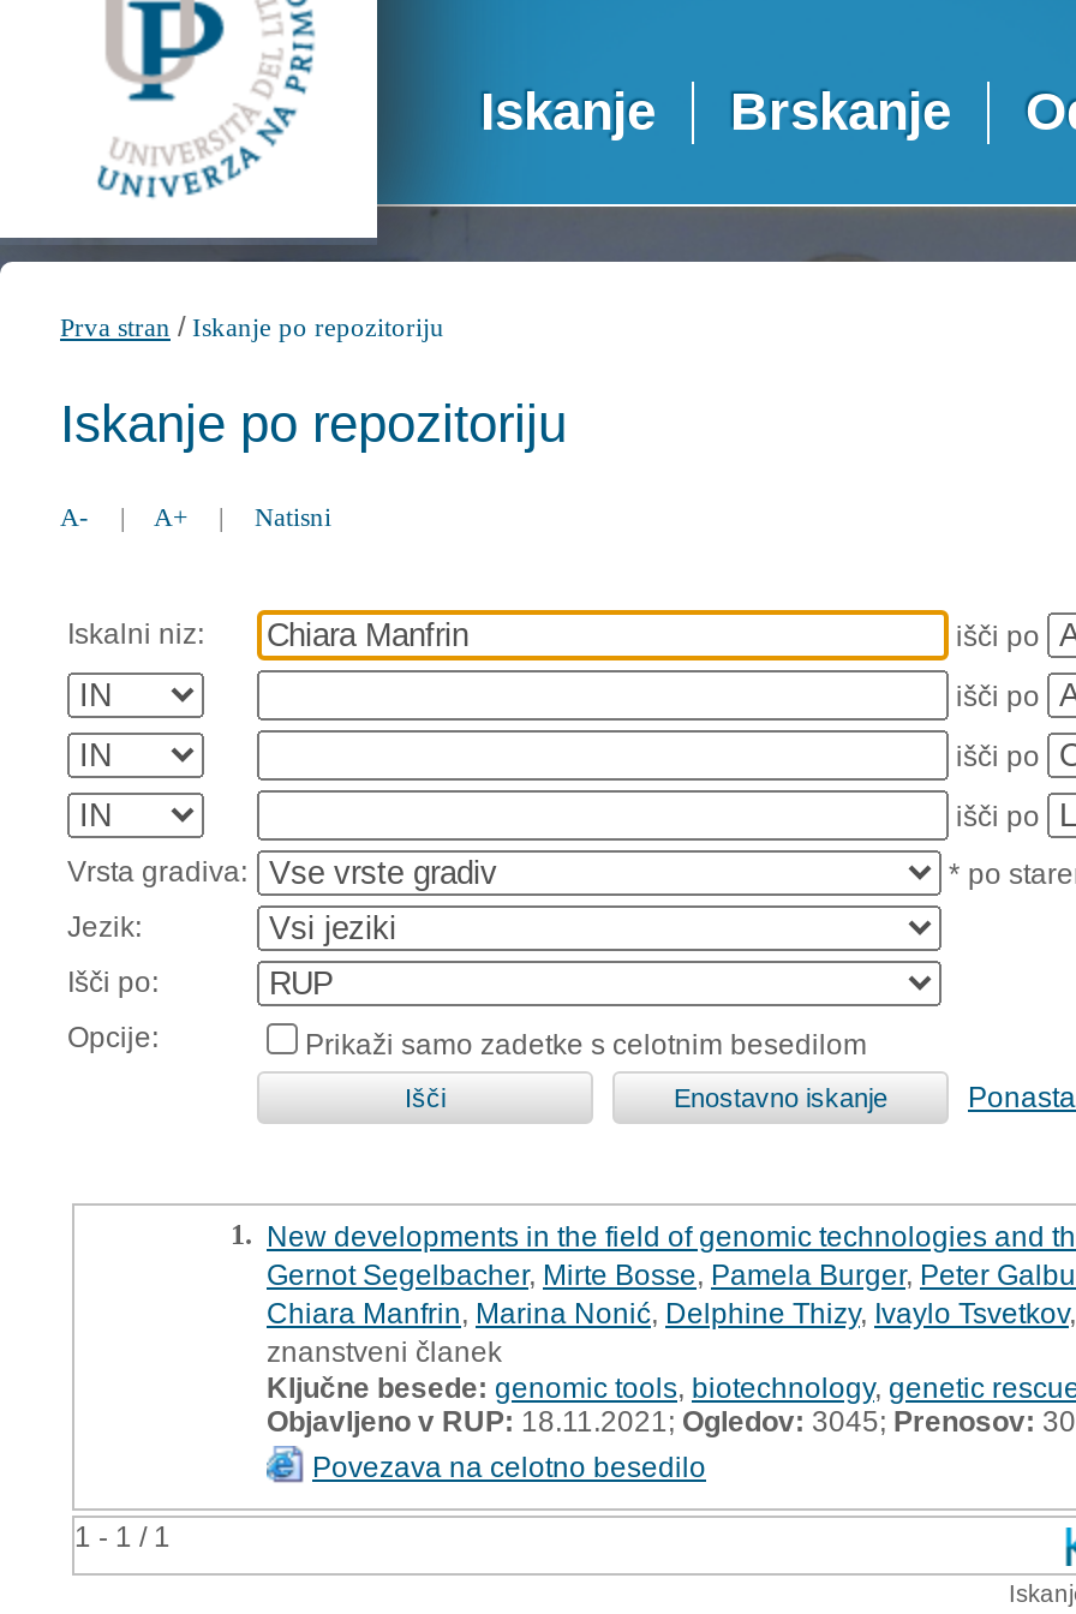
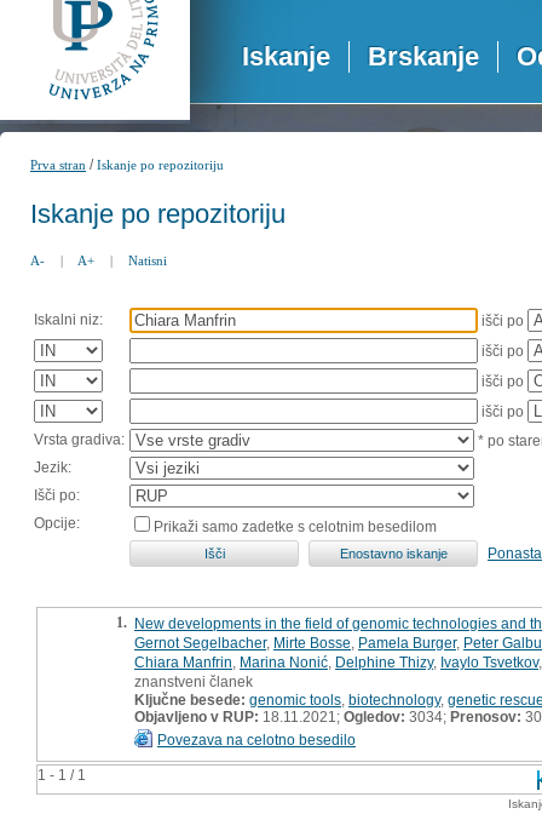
[267,1404,1076,1437] Objavljeno v RUP:18.11.2021; Ogledov:3045; Prenosov:30 -> [134,708,542,725] Objavljeno v RUP:18.11.2021; Ogledov:3034; Prenosov:30

